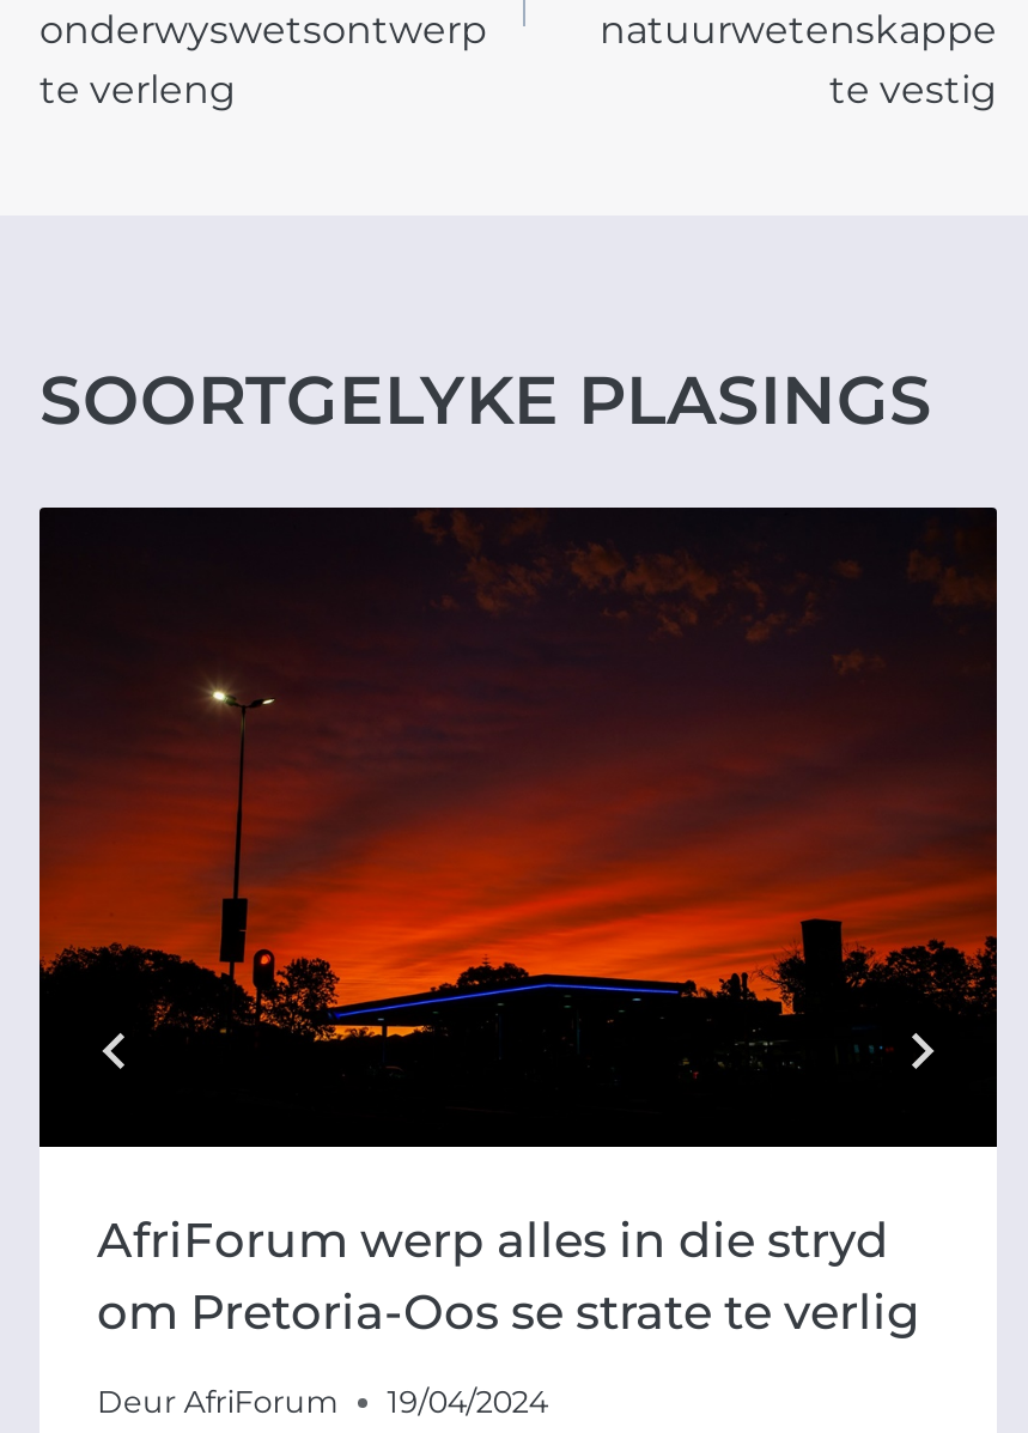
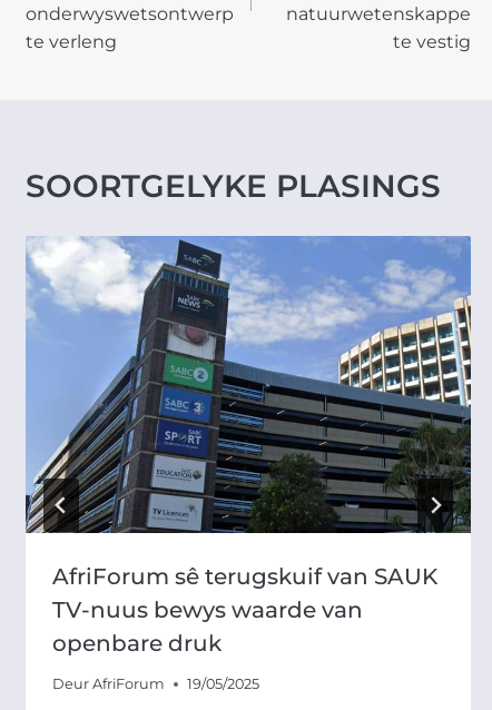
[37,505,999,1340] [image] | AfriForum werp alles in die stryd | om Pretoria-Oos se strate te verlig -> [24,236,472,656] [image] | AfriForum sê terugskuif van SAUK | TV-nuus bewys waarde van | openbare druk
[97,1382,547,1418] Deur AfriForum 19/04/2024 -> [52,676,260,693] Deur AfriForum 19/05/2025

